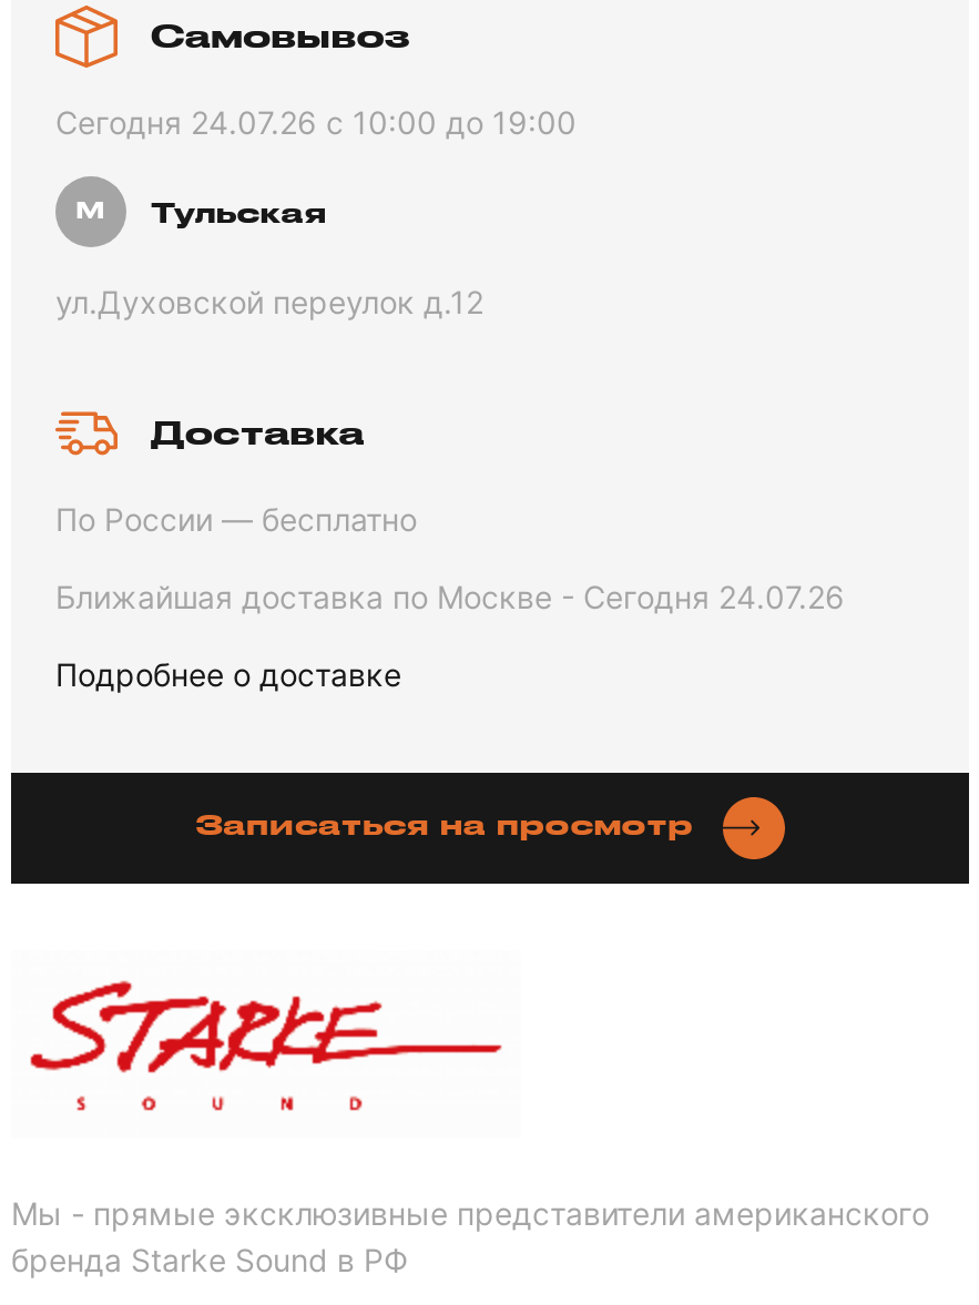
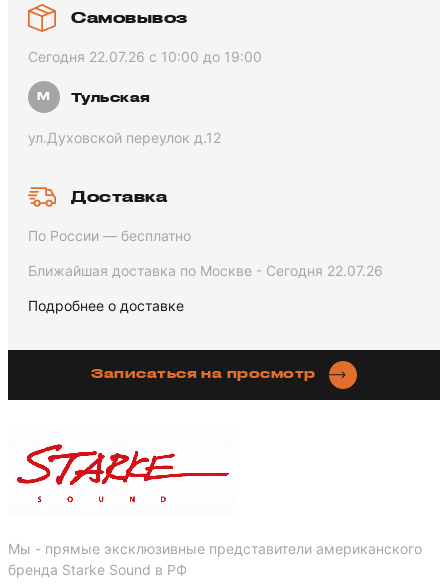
[55,103,577,140] Сегодня 24.07.26 с 10:00 до 19:00 -> [28,48,262,65] Сегодня 22.07.26 с 10:00 до 19:00
[55,577,845,615] Ближайшая доставка по Москве - Сегодня 24.07.26 -> [28,262,383,279] Ближайшая доставка по Москве - Сегодня 22.07.26

